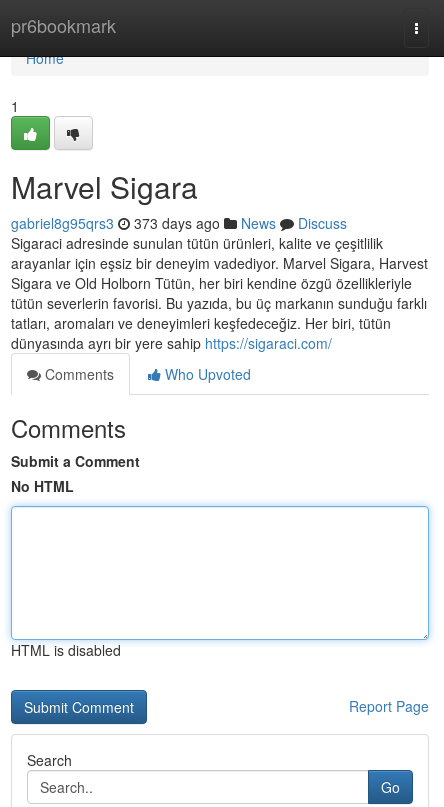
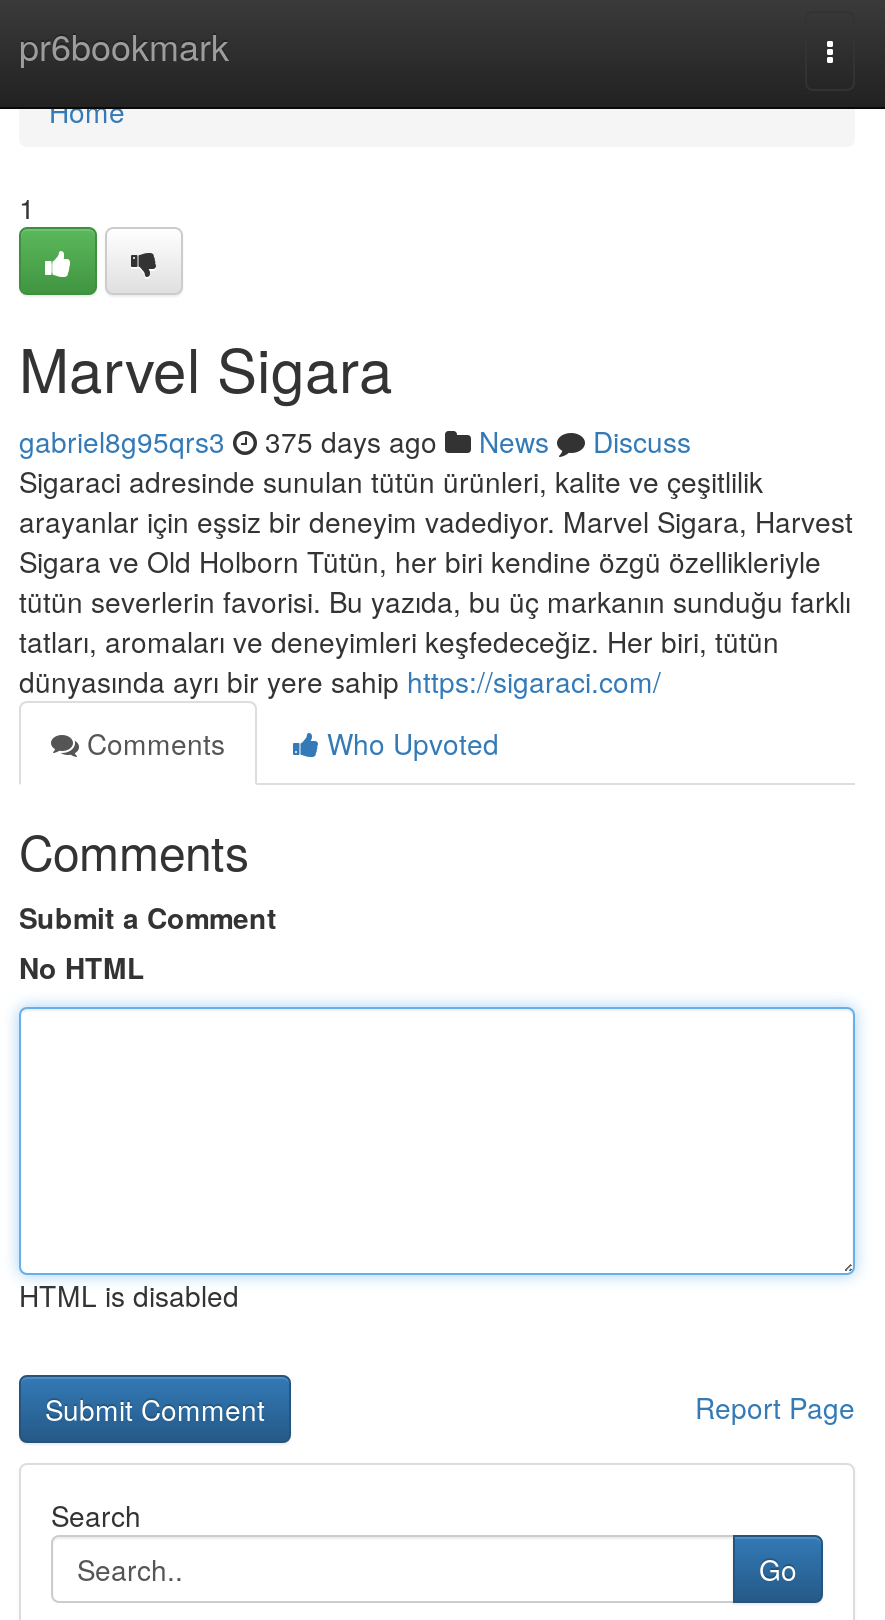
[11,213,347,233] gabriel8g95qrs3 373 days ago News Discuss -> [19,421,691,461] gabriel8g95qrs3 375 days ago News Discuss

